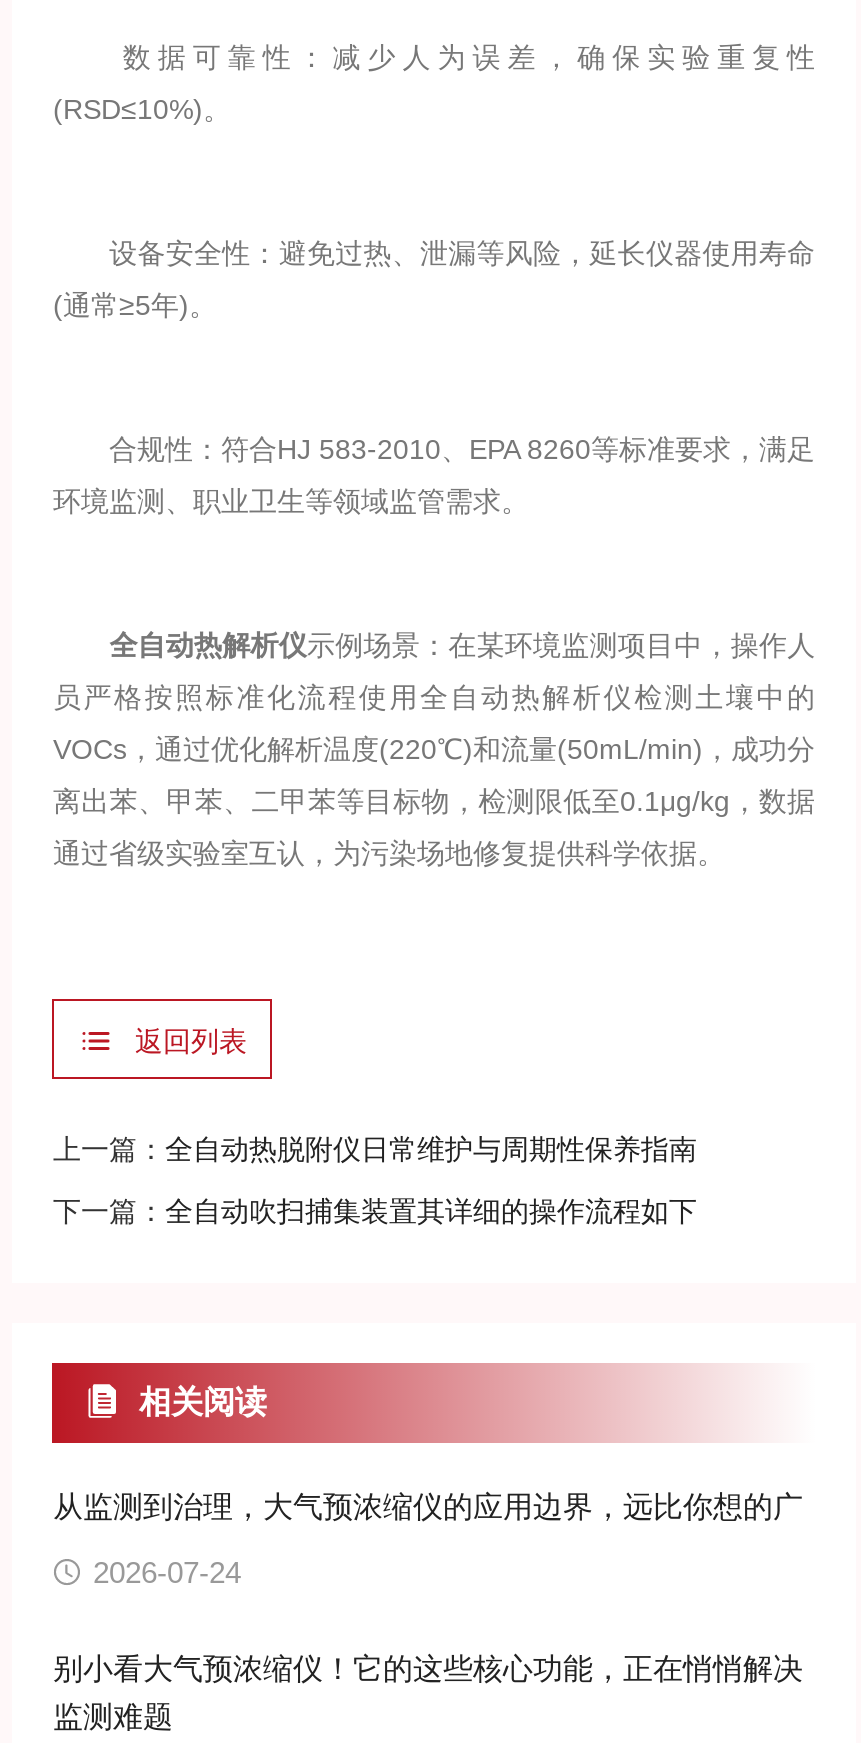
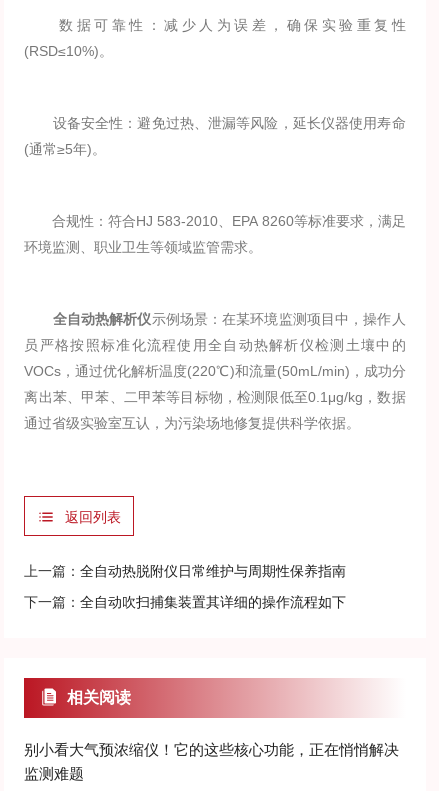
[53,1489,803,1589] 从监测到治理，大气预浓缩仪的应用边界，远比你想的广 | 2026-07-24 -> none

